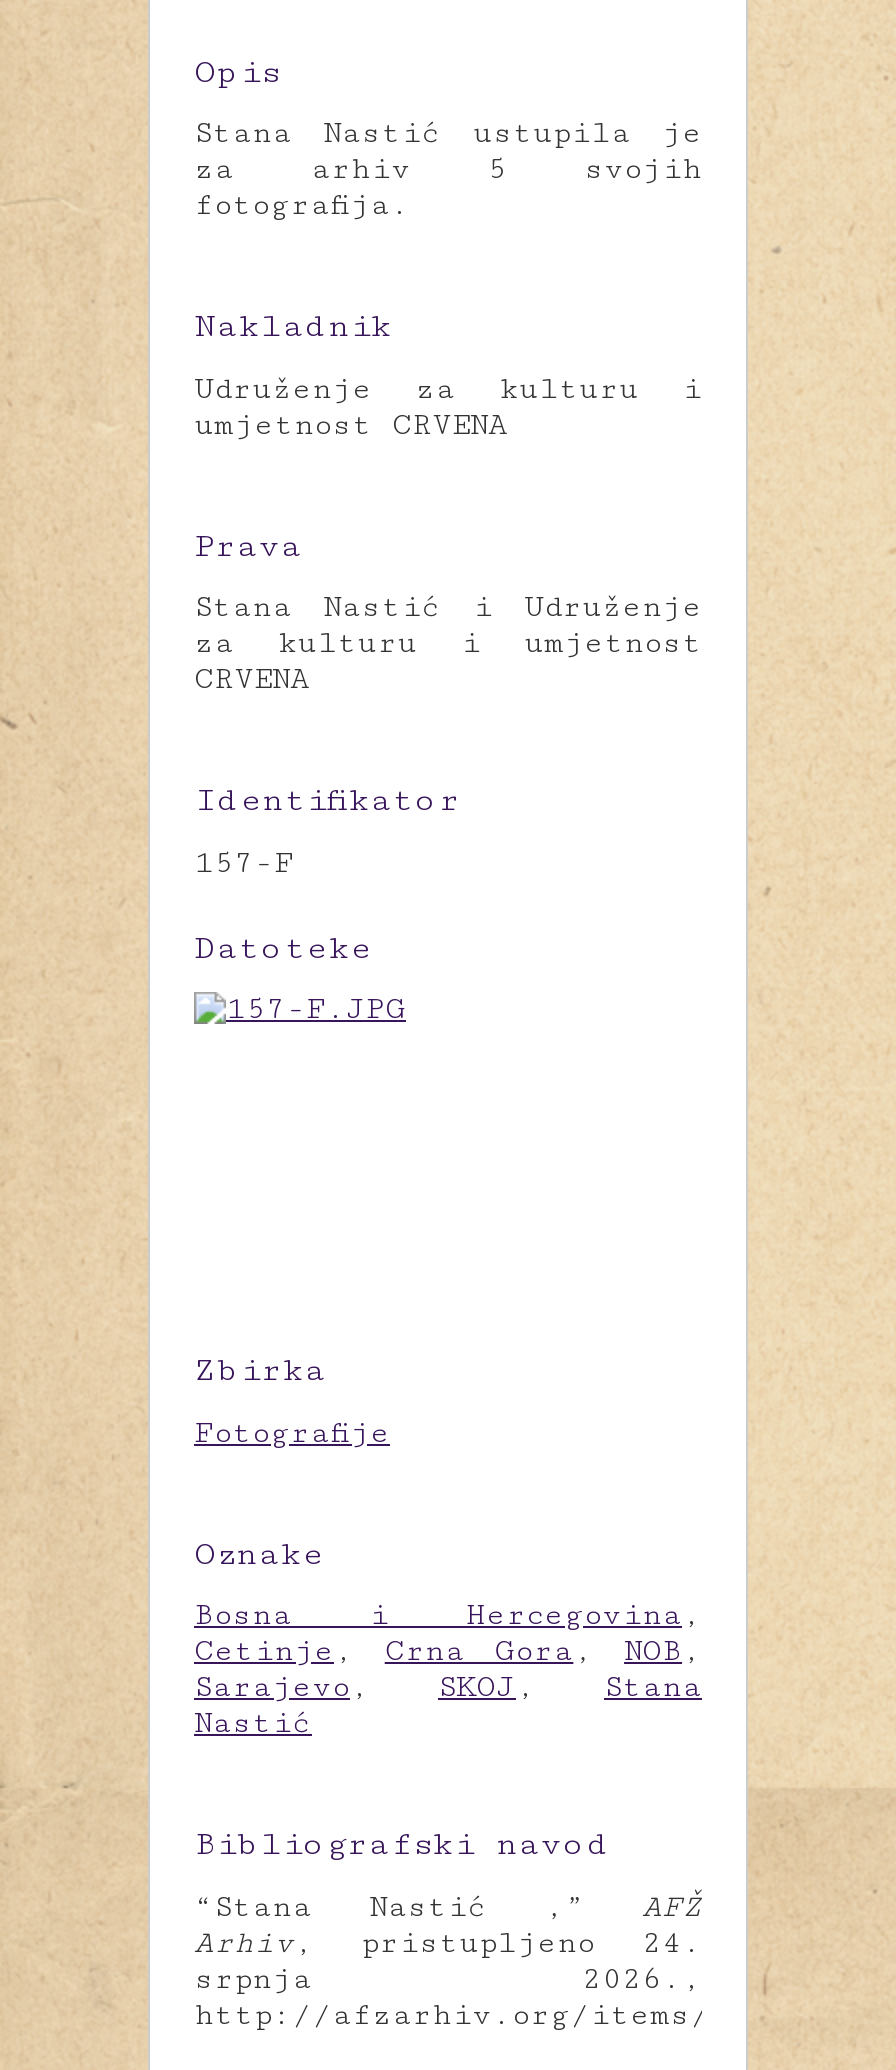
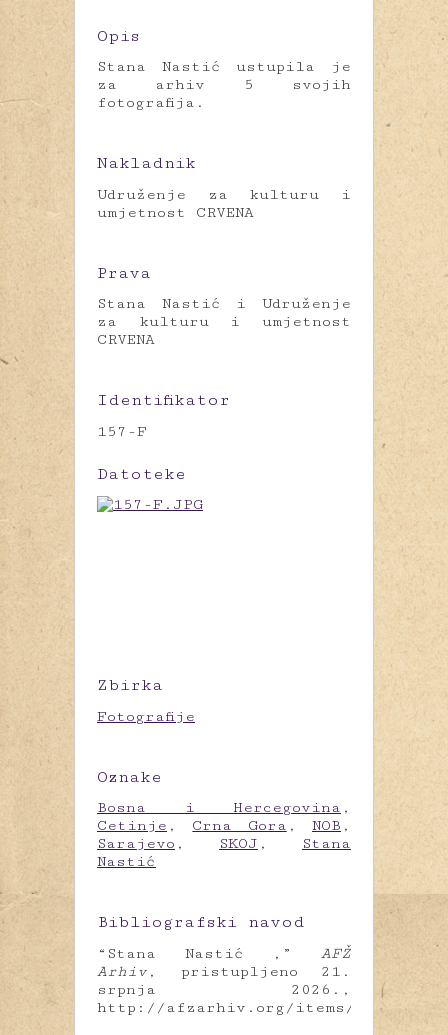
[194,1926,702,1960] Arhiv, pristupljeno 24. -> [97,963,351,980] Arhiv, pristupljeno 21.

